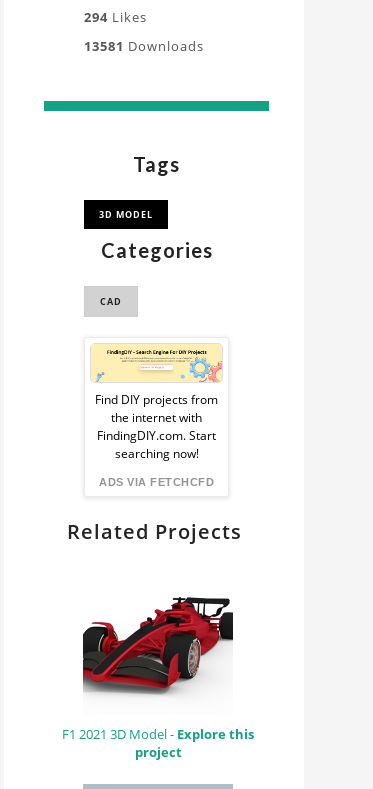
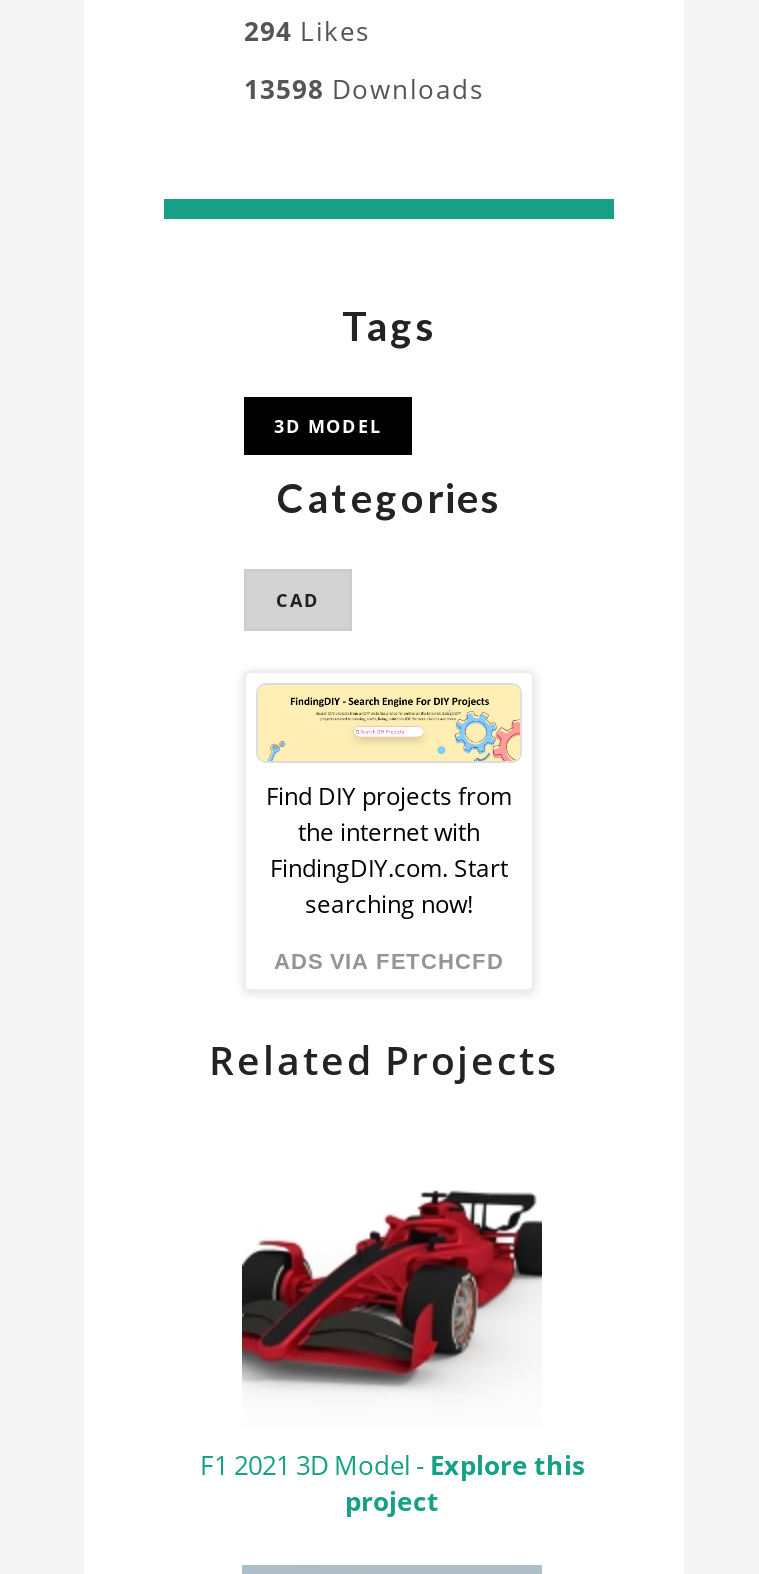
[84,37,204,55] 13581 Downloads -> [244,71,484,107] 13598 Downloads

